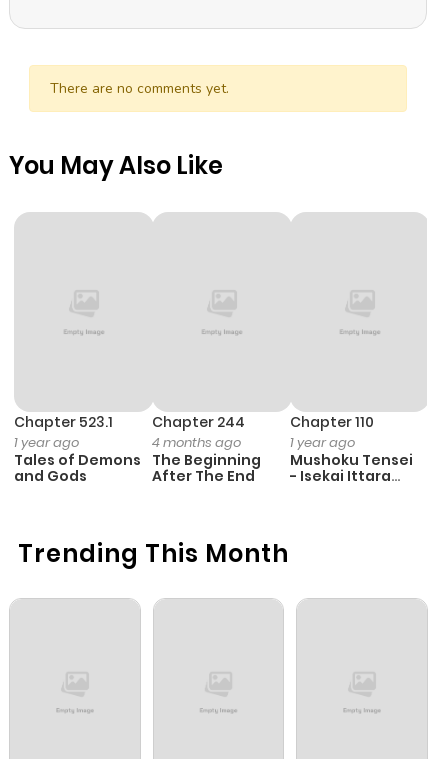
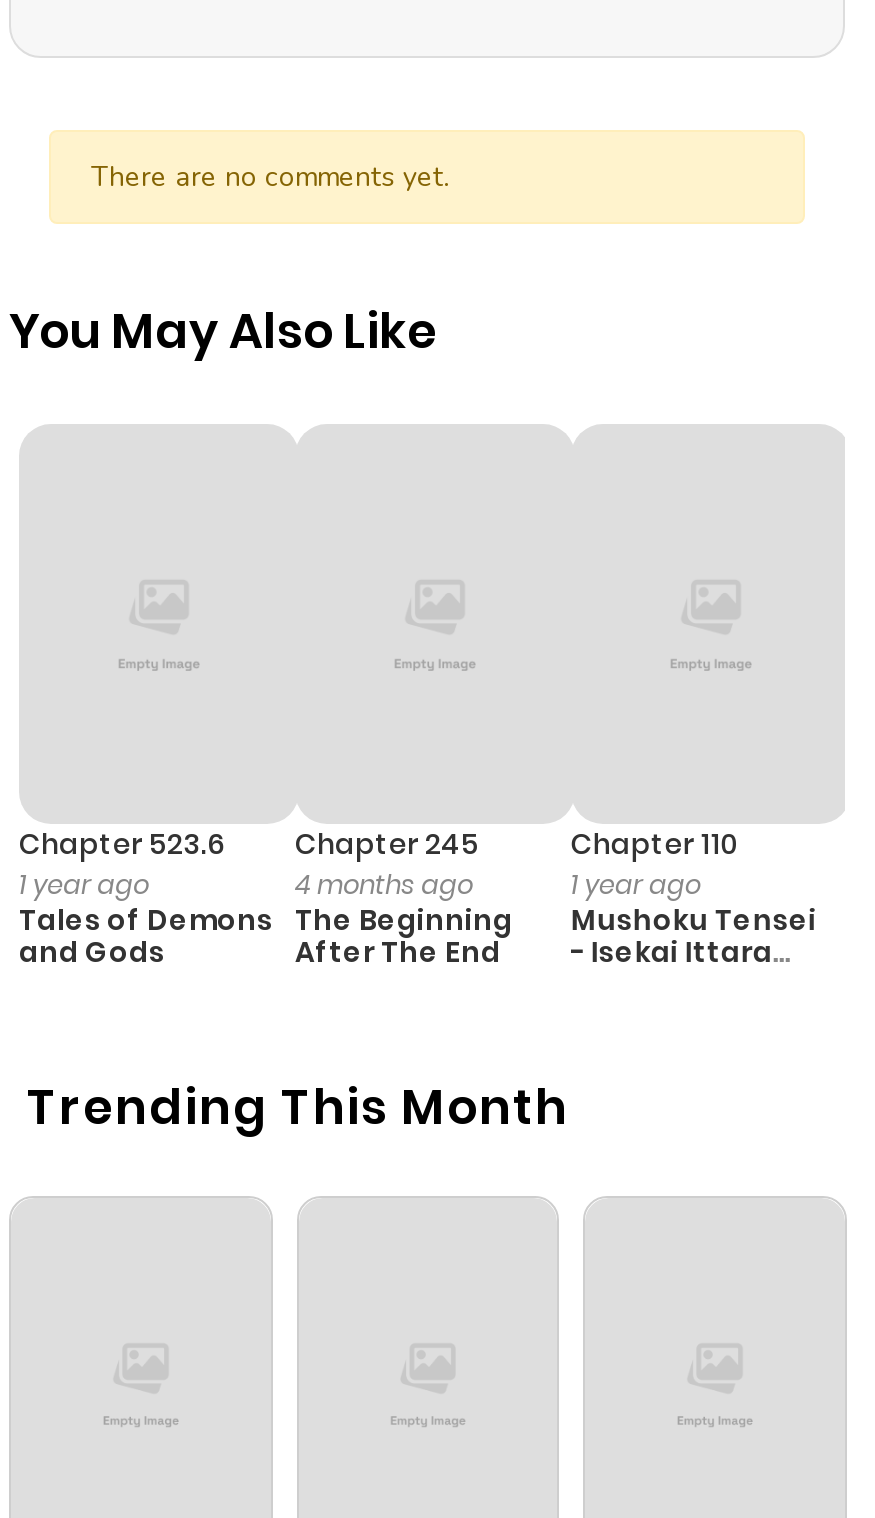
[14,412,113,432] Chapter 523.1 -> [19,824,225,864] Chapter 523.6
[152,412,245,432] Chapter 244 -> [295,824,479,864] Chapter 245

